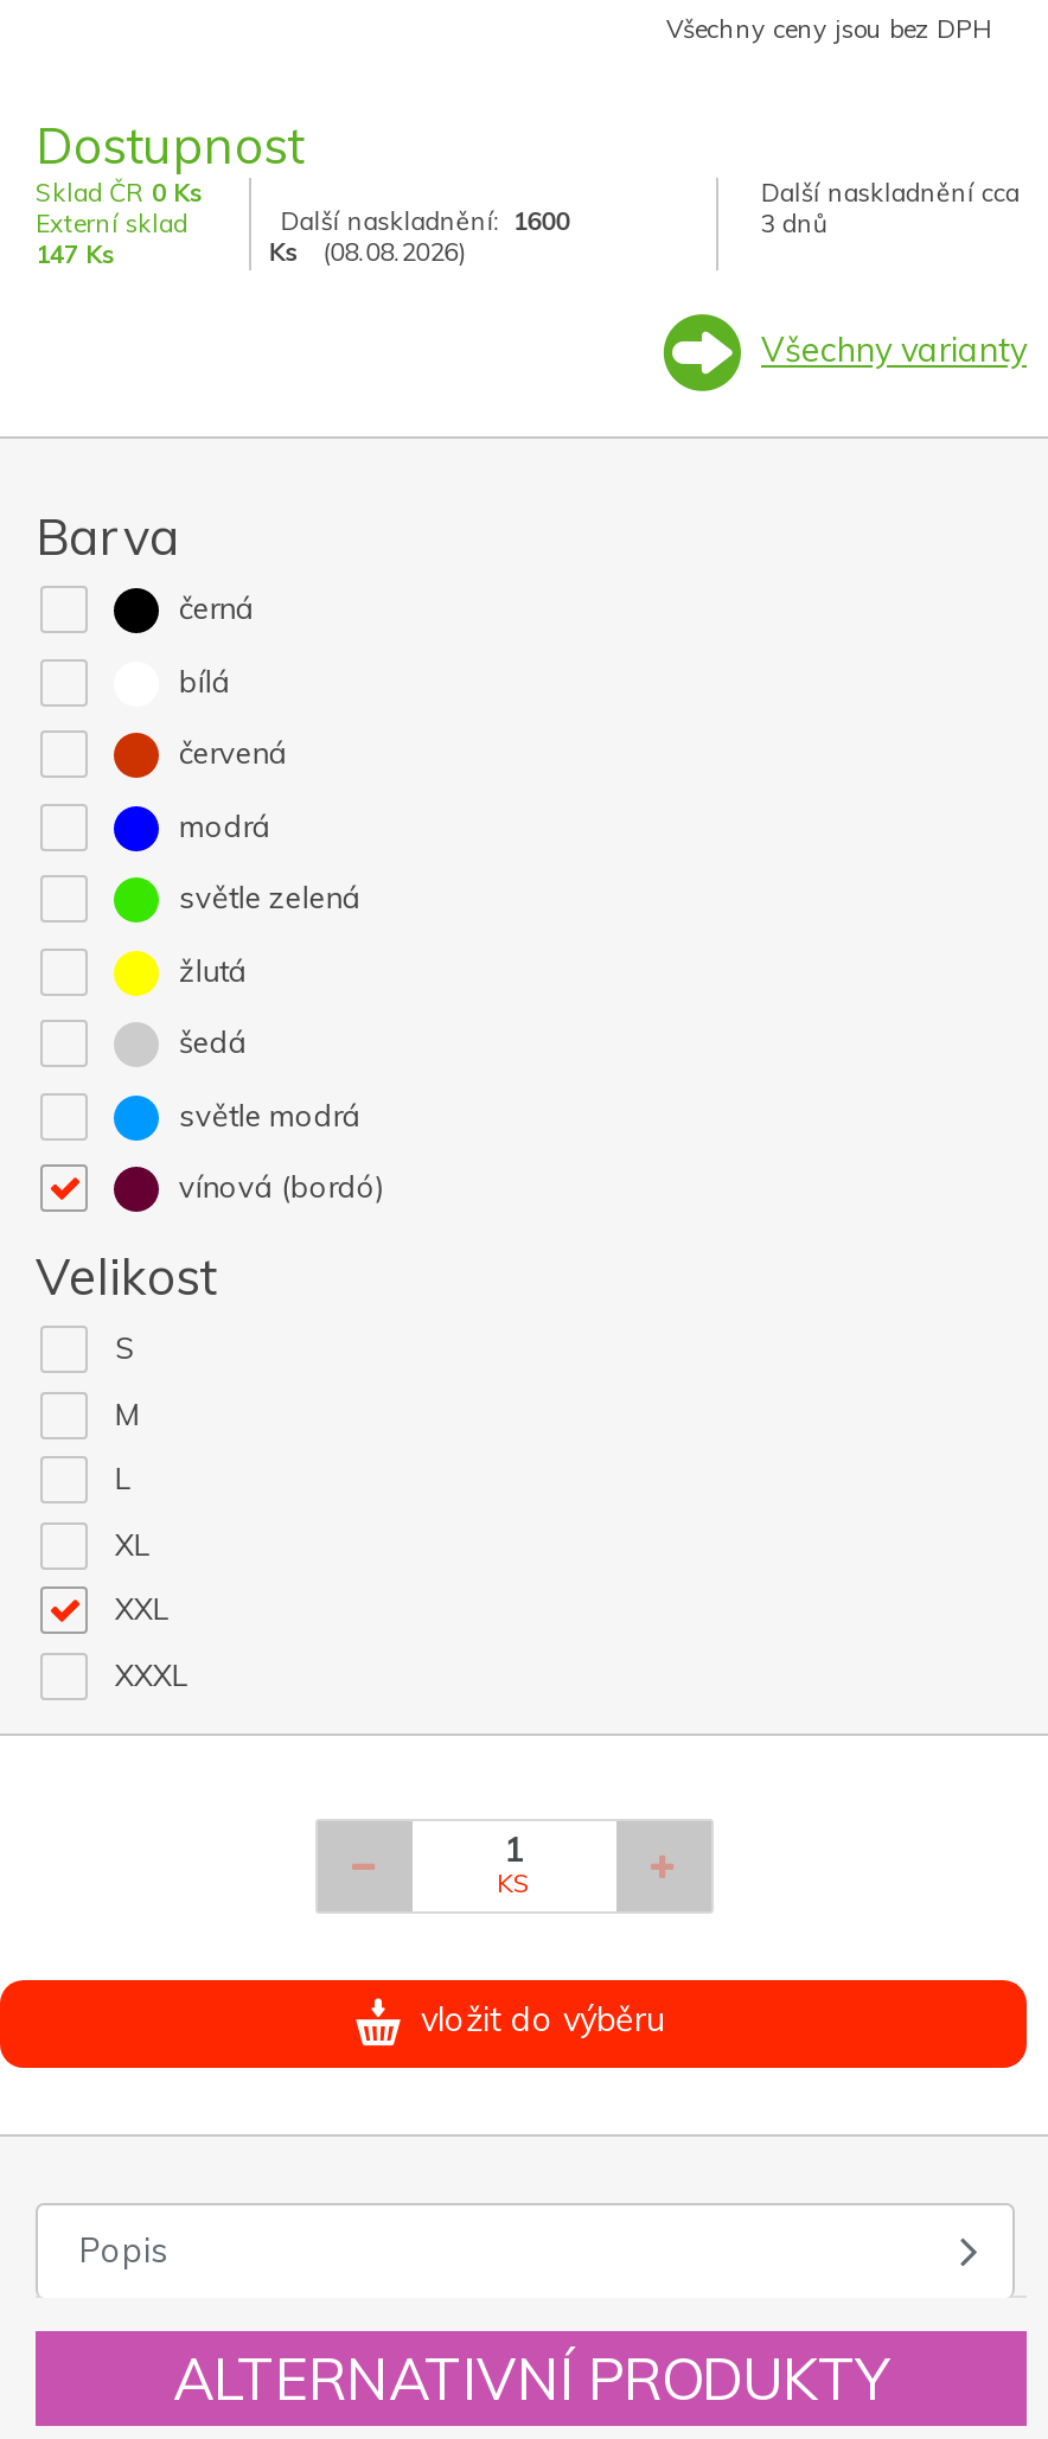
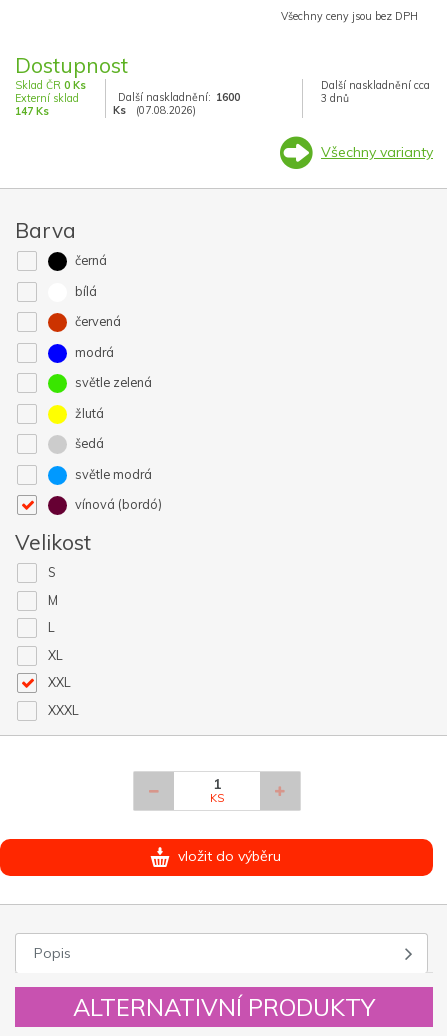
[268,235,465,268] Ks (08.08.2026) -> [113,103,196,117] Ks (07.08.2026)

